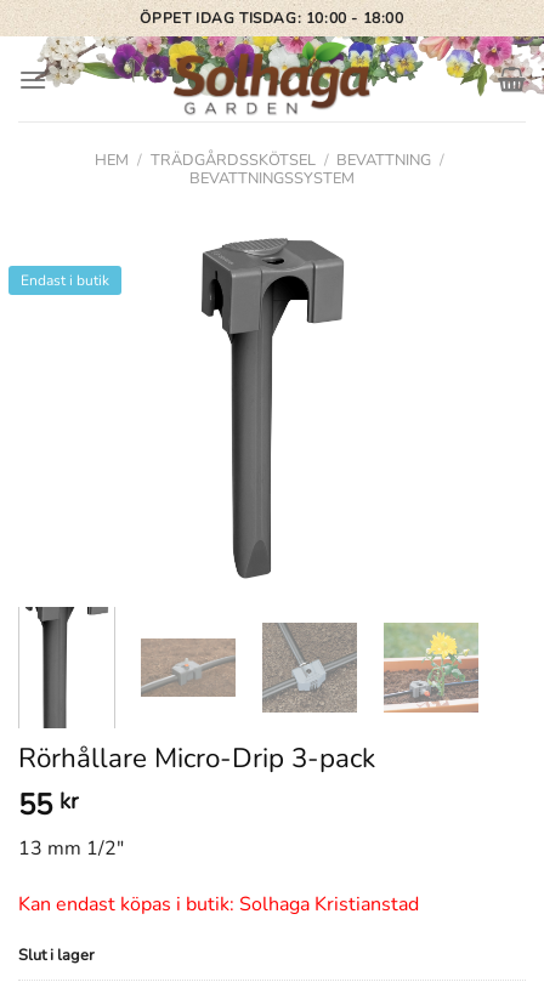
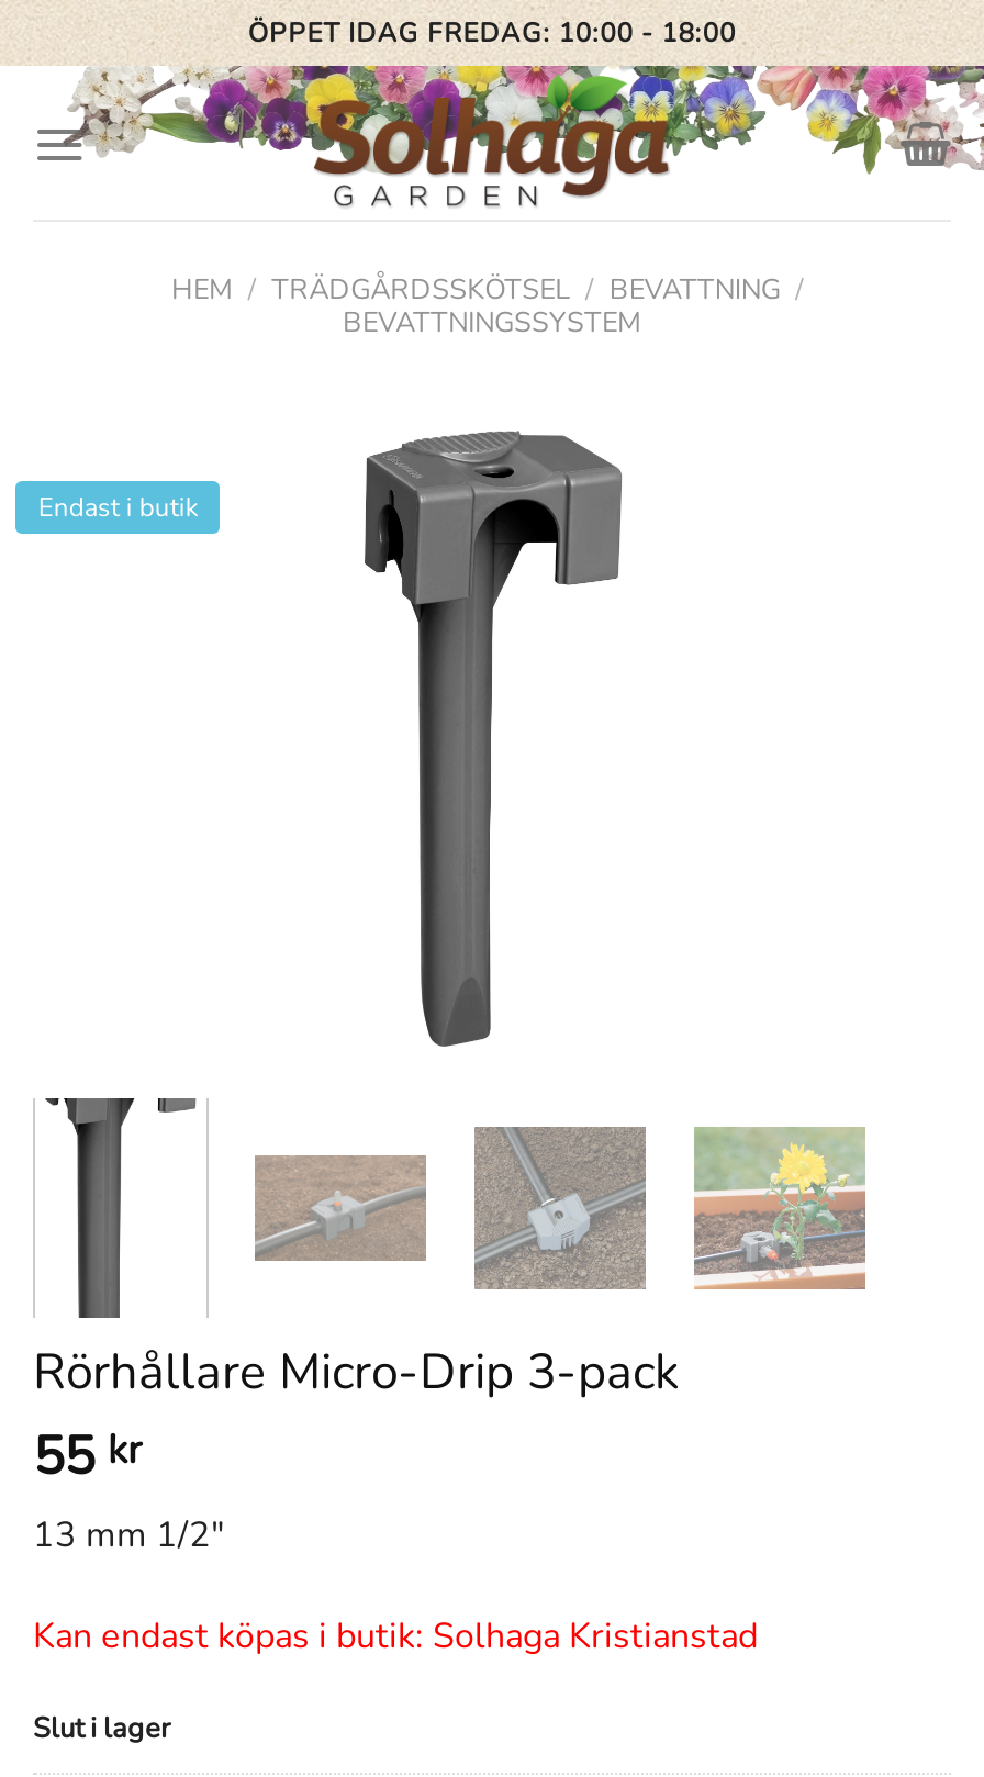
[140,8,404,28] ÖPPET IDAG TISDAG: 10:00 - 18:00 -> [248,15,736,51] ÖPPET IDAG FREDAG: 10:00 - 18:00

